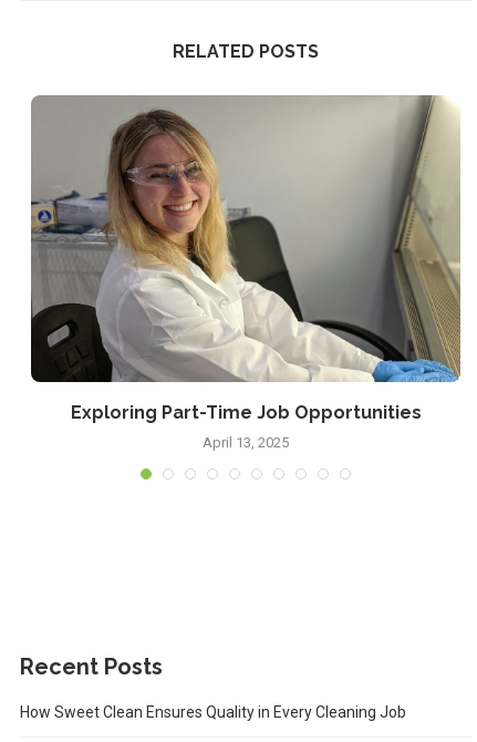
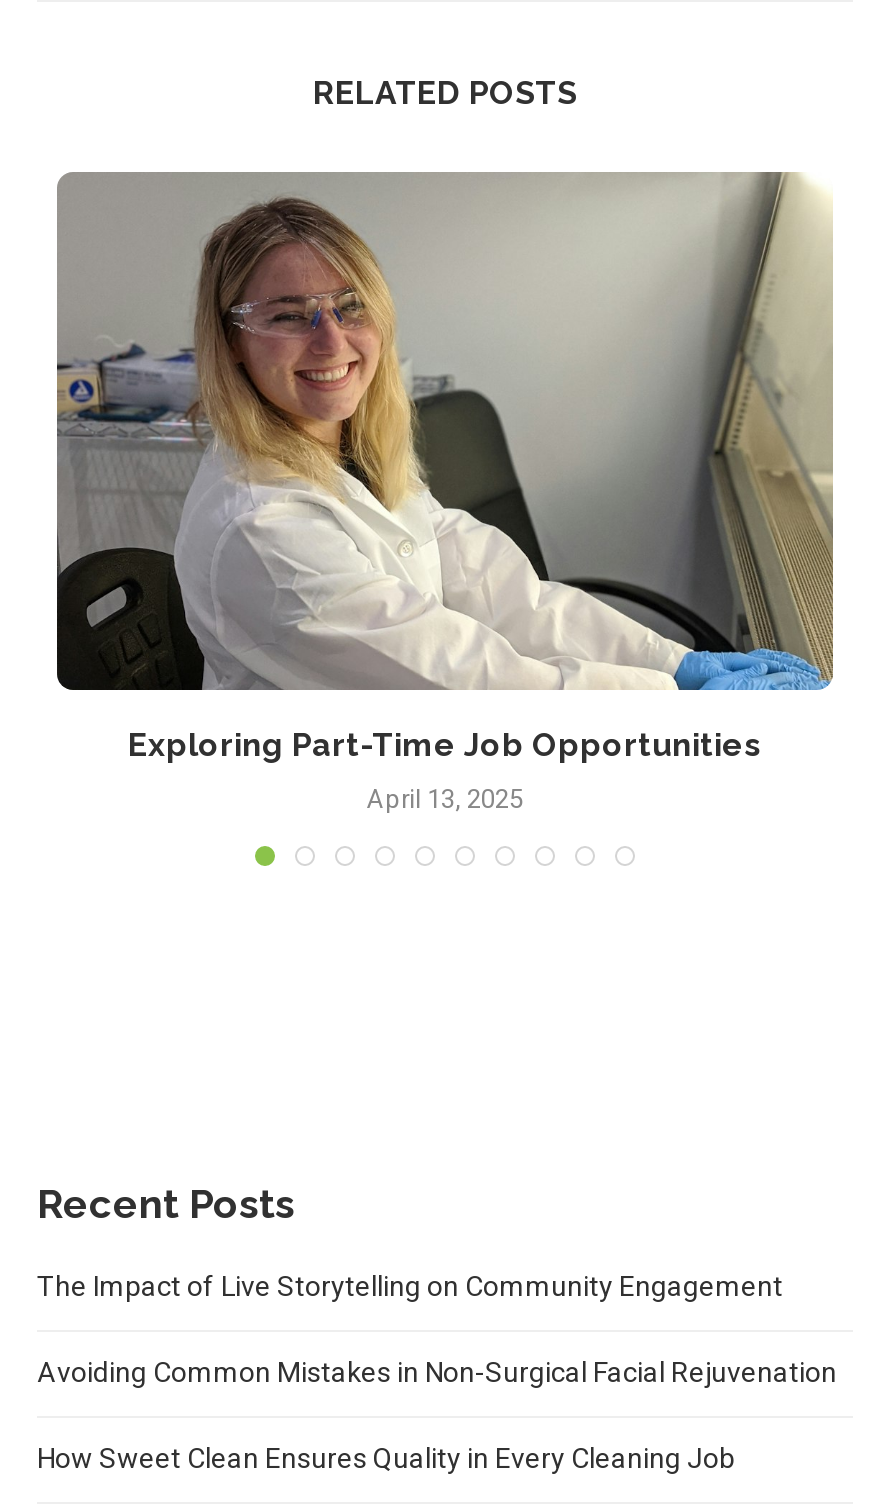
none -> [37,1269,837,1387] The Impact of Live Storytelling on Community Engagement | Avoiding Common Mistakes in Non-Surgical Facial Rejuvenation

